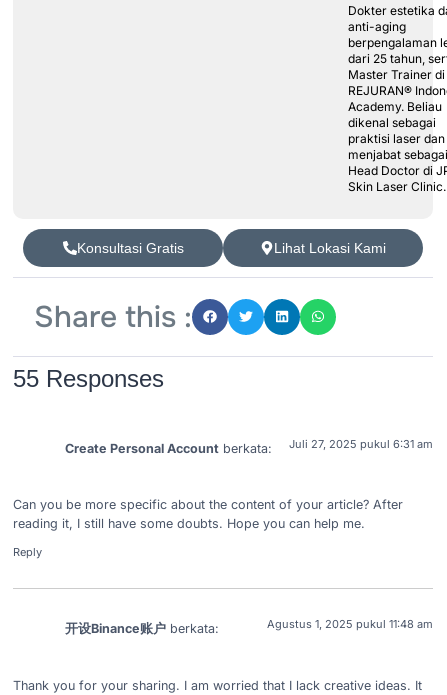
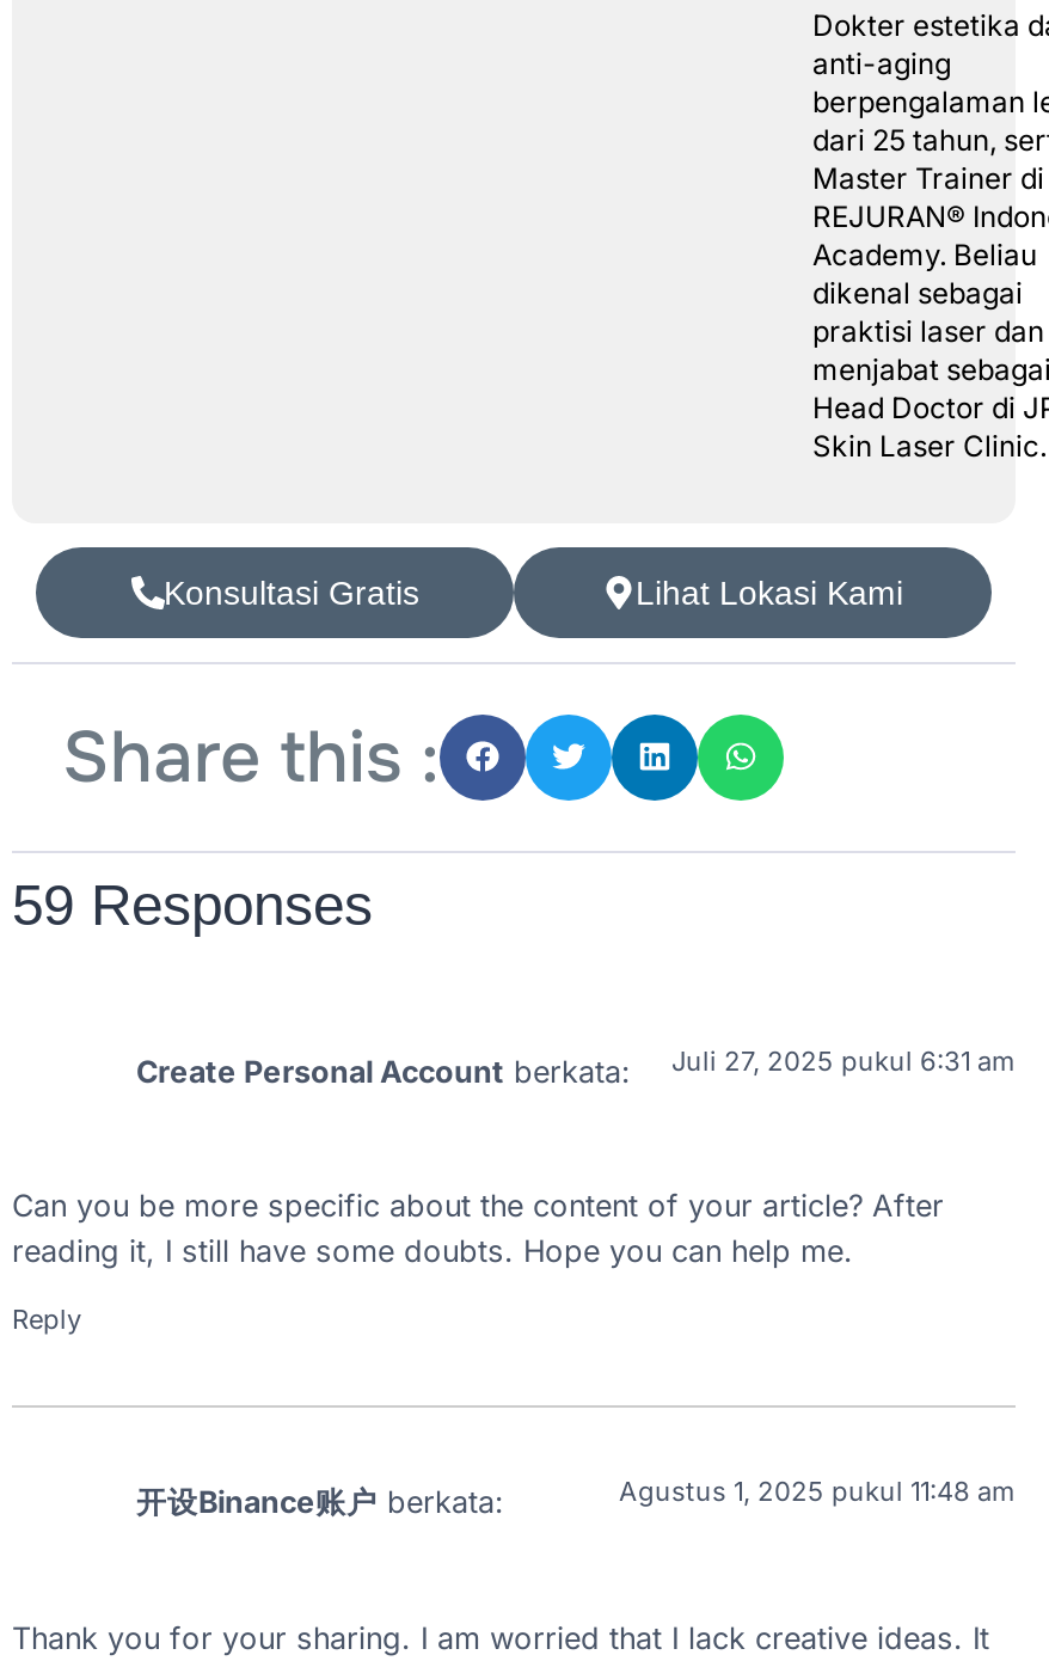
[13,365,164,392] 55 Responses -> [12,871,373,936] 59 Responses

